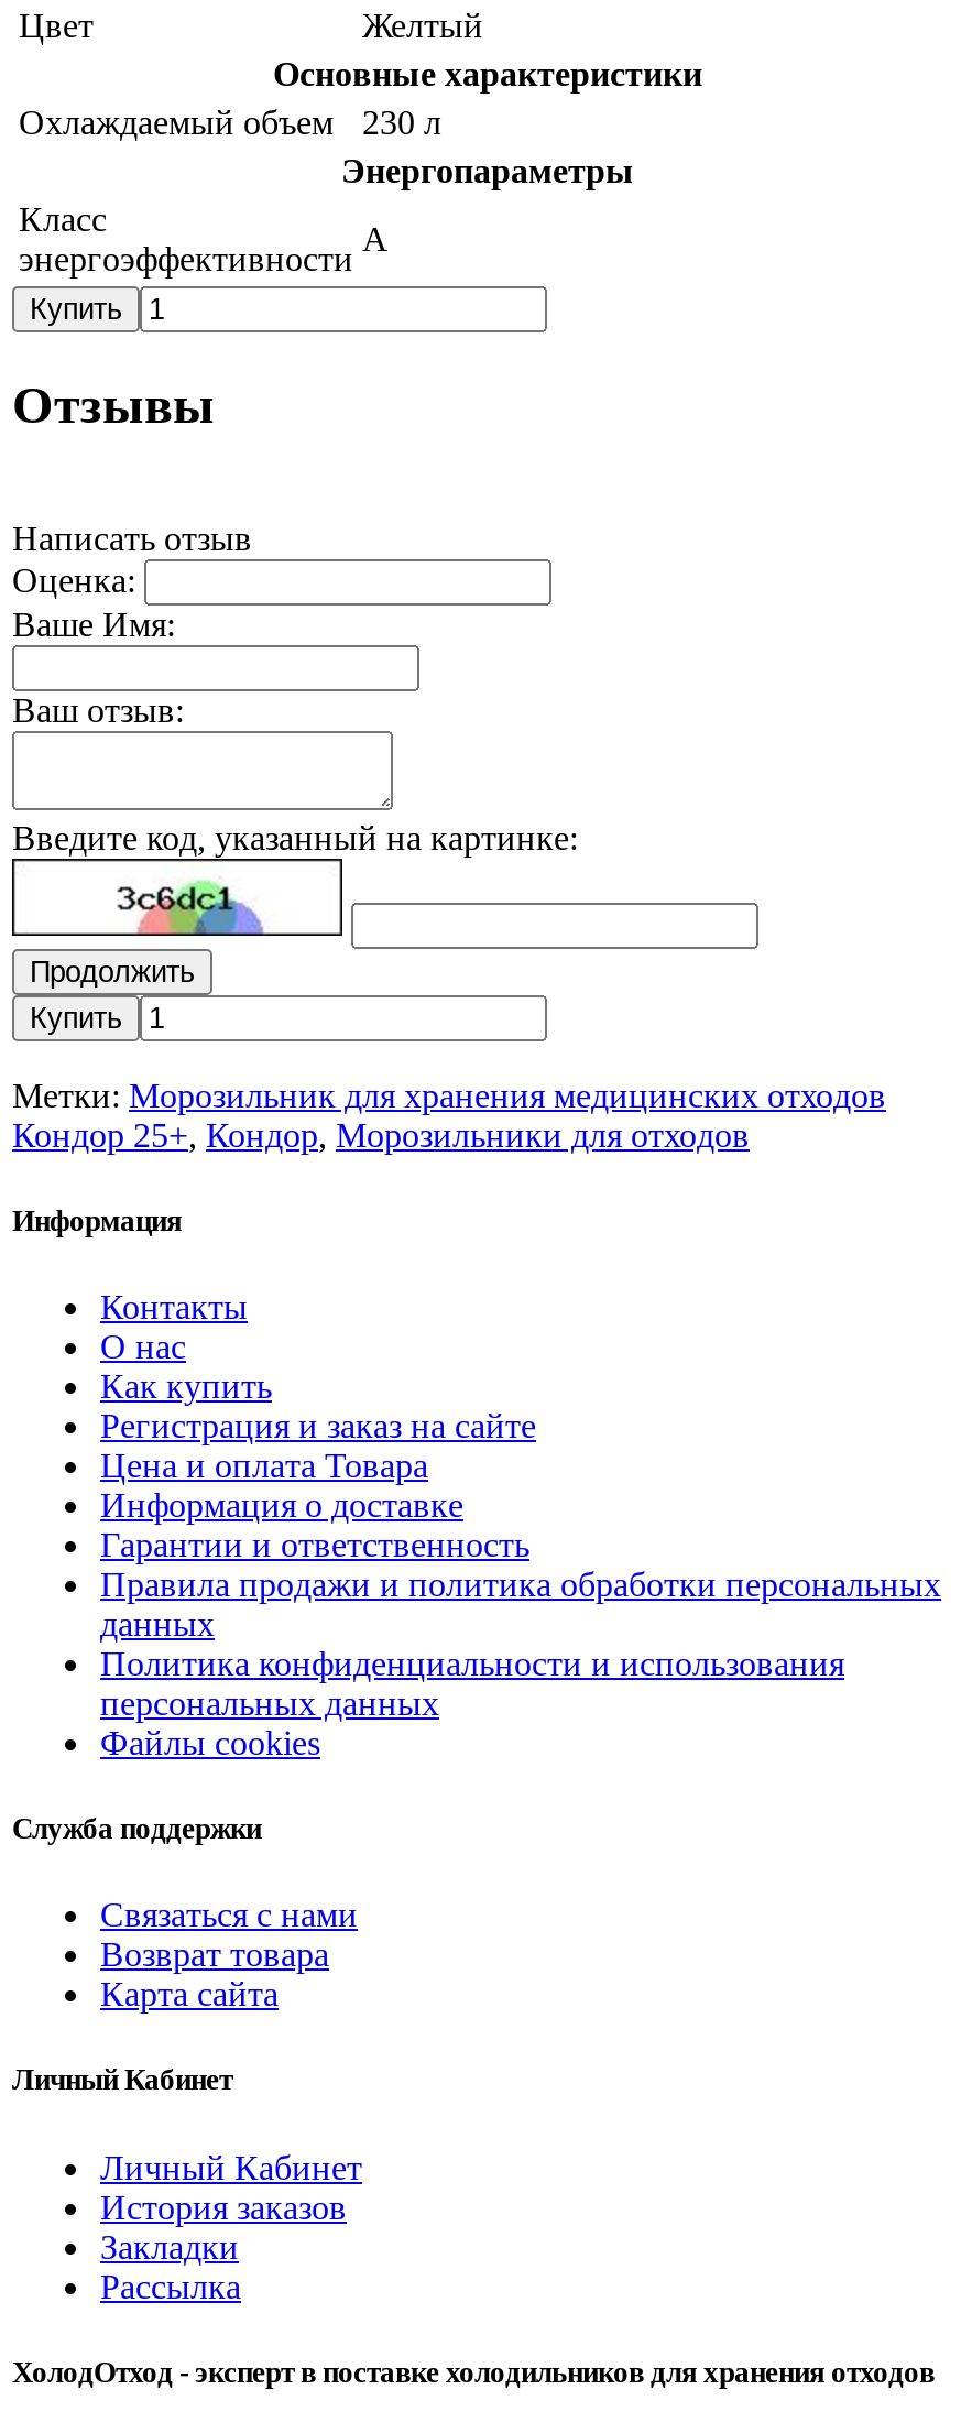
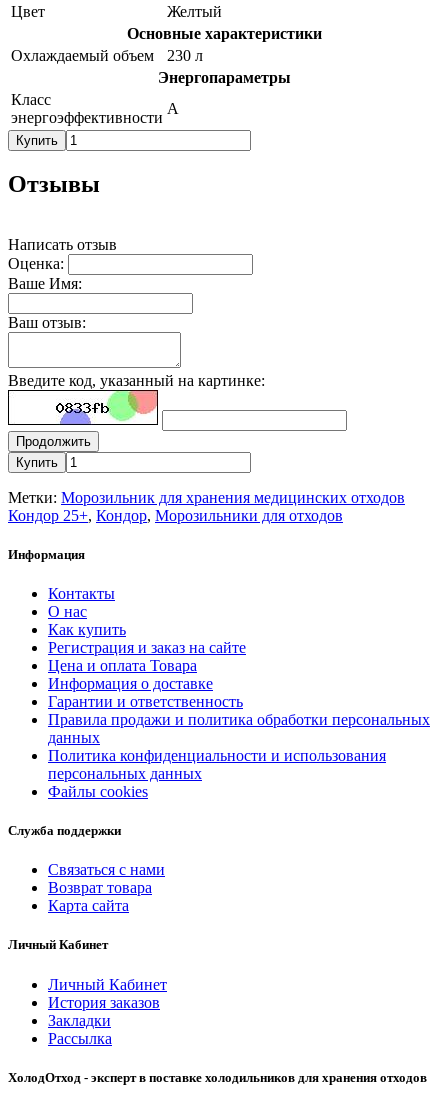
[118,861,342,936] [image] -> [55,391,158,426] [image]

